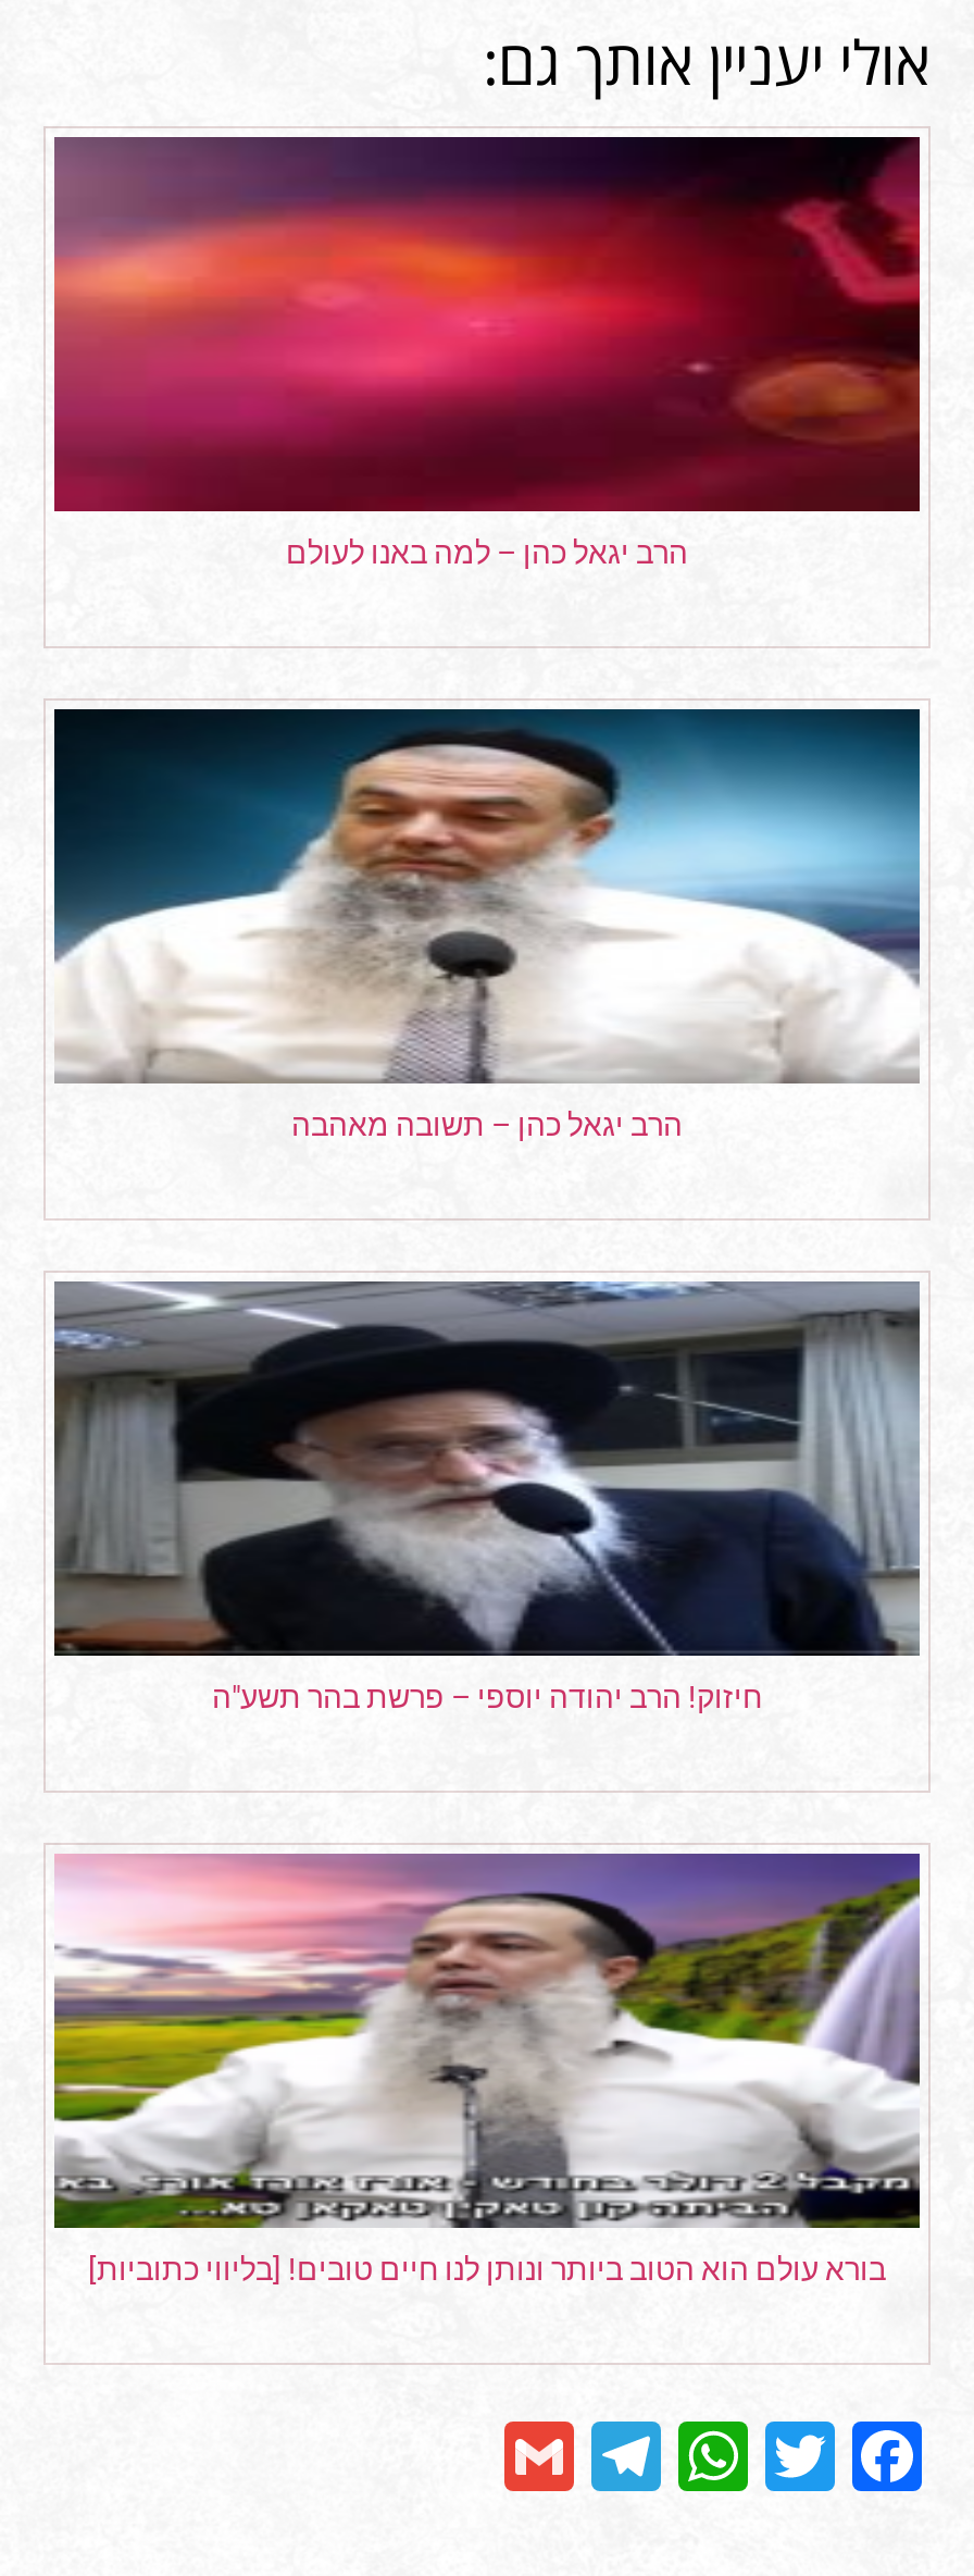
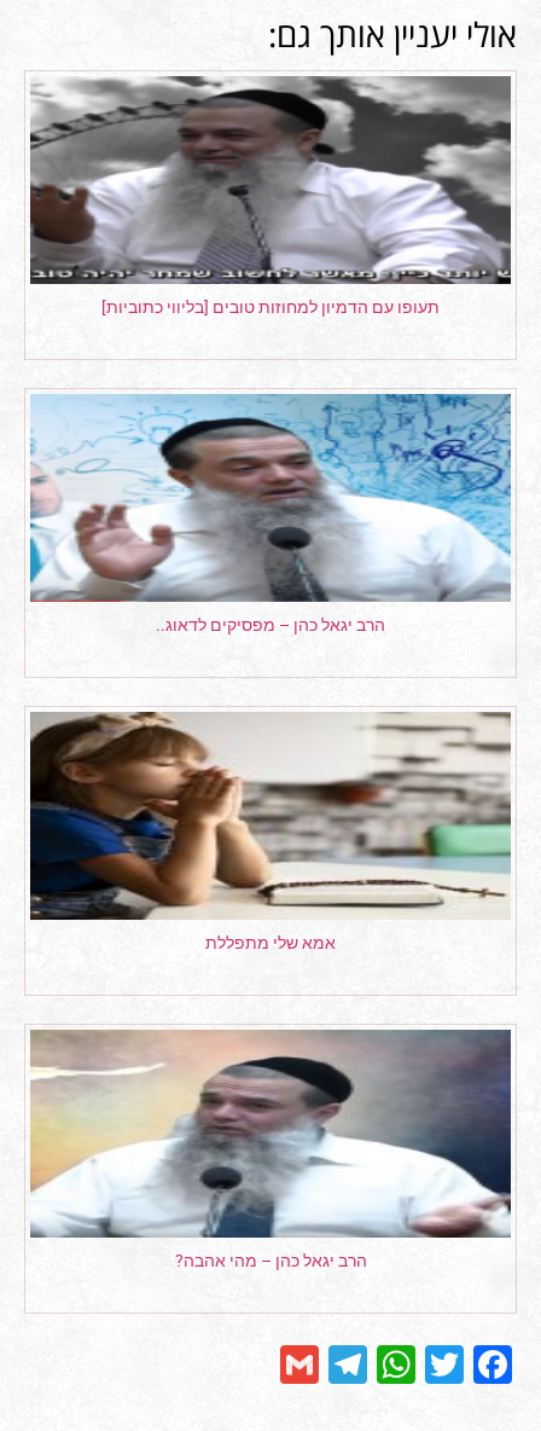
[52,135,922,570] [image] | הרב יגאל כהן – למה באנו לעולם -> [29,76,512,317] [image] | תעופו עם הדמיון למחוזות טובים [בליווי כתוביות]
[52,707,922,1142] [image] | הרב יגאל כהן – תשובה מאהבה -> [29,393,512,635] [image] | הרב יגאל כהן – מפסיקים לדאוג..
[52,1279,922,1714] [image] | חיזוק! הרב יהודה יוספי – פרשת בהר תשע"ה -> [29,711,511,952] [image] | אמא שלי מתפללת
[52,1854,922,2287] [image] | בורא עולם הוא הטוב ביותר ונותן לנו חיים טובים! [בליווי כתוביות] -> [29,1030,512,1270] [image] | הרב יגאל כהן – מהי אהבה?

